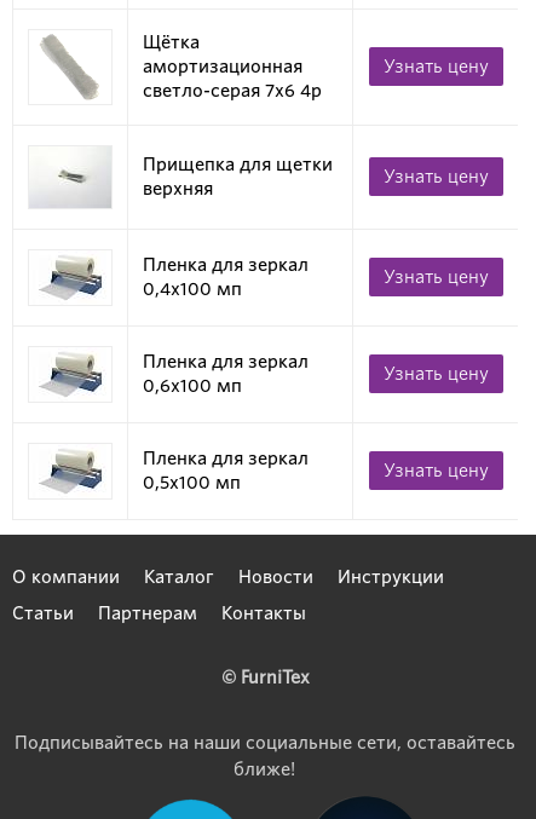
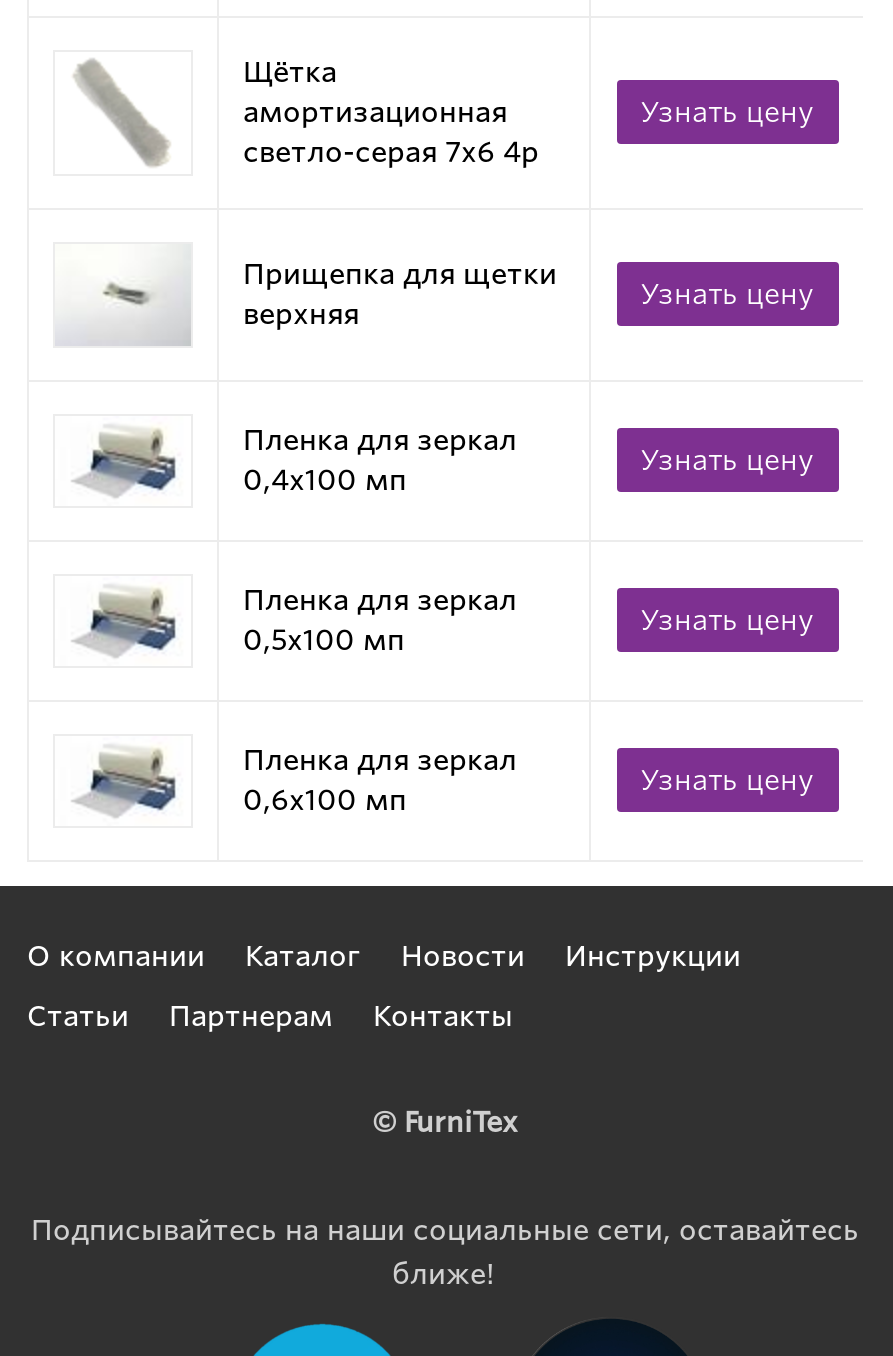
[143,376,242,396] 0,6х100 мп -> [243,624,405,656] 0,5х100 мп
[143,473,241,492] 0,5х100 мп -> [243,784,407,816] 0,6х100 мп

